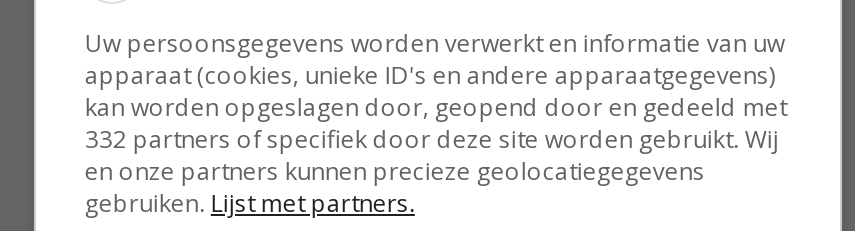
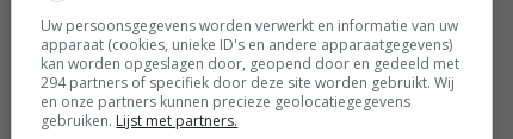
[85,121,779,155] 332 partners of specifiek door deze site worden gebruikt. Wij -> [41,72,455,92] 294 partners of specifiek door deze site worden gebruikt. Wij

